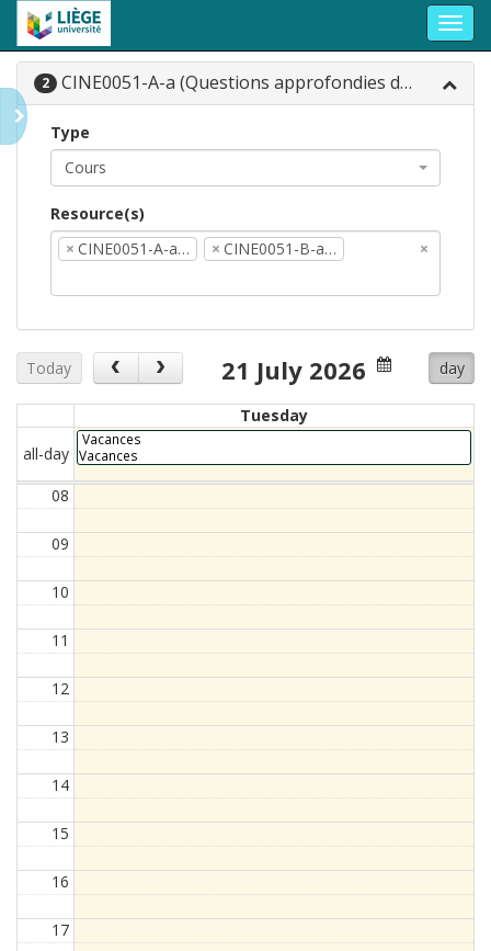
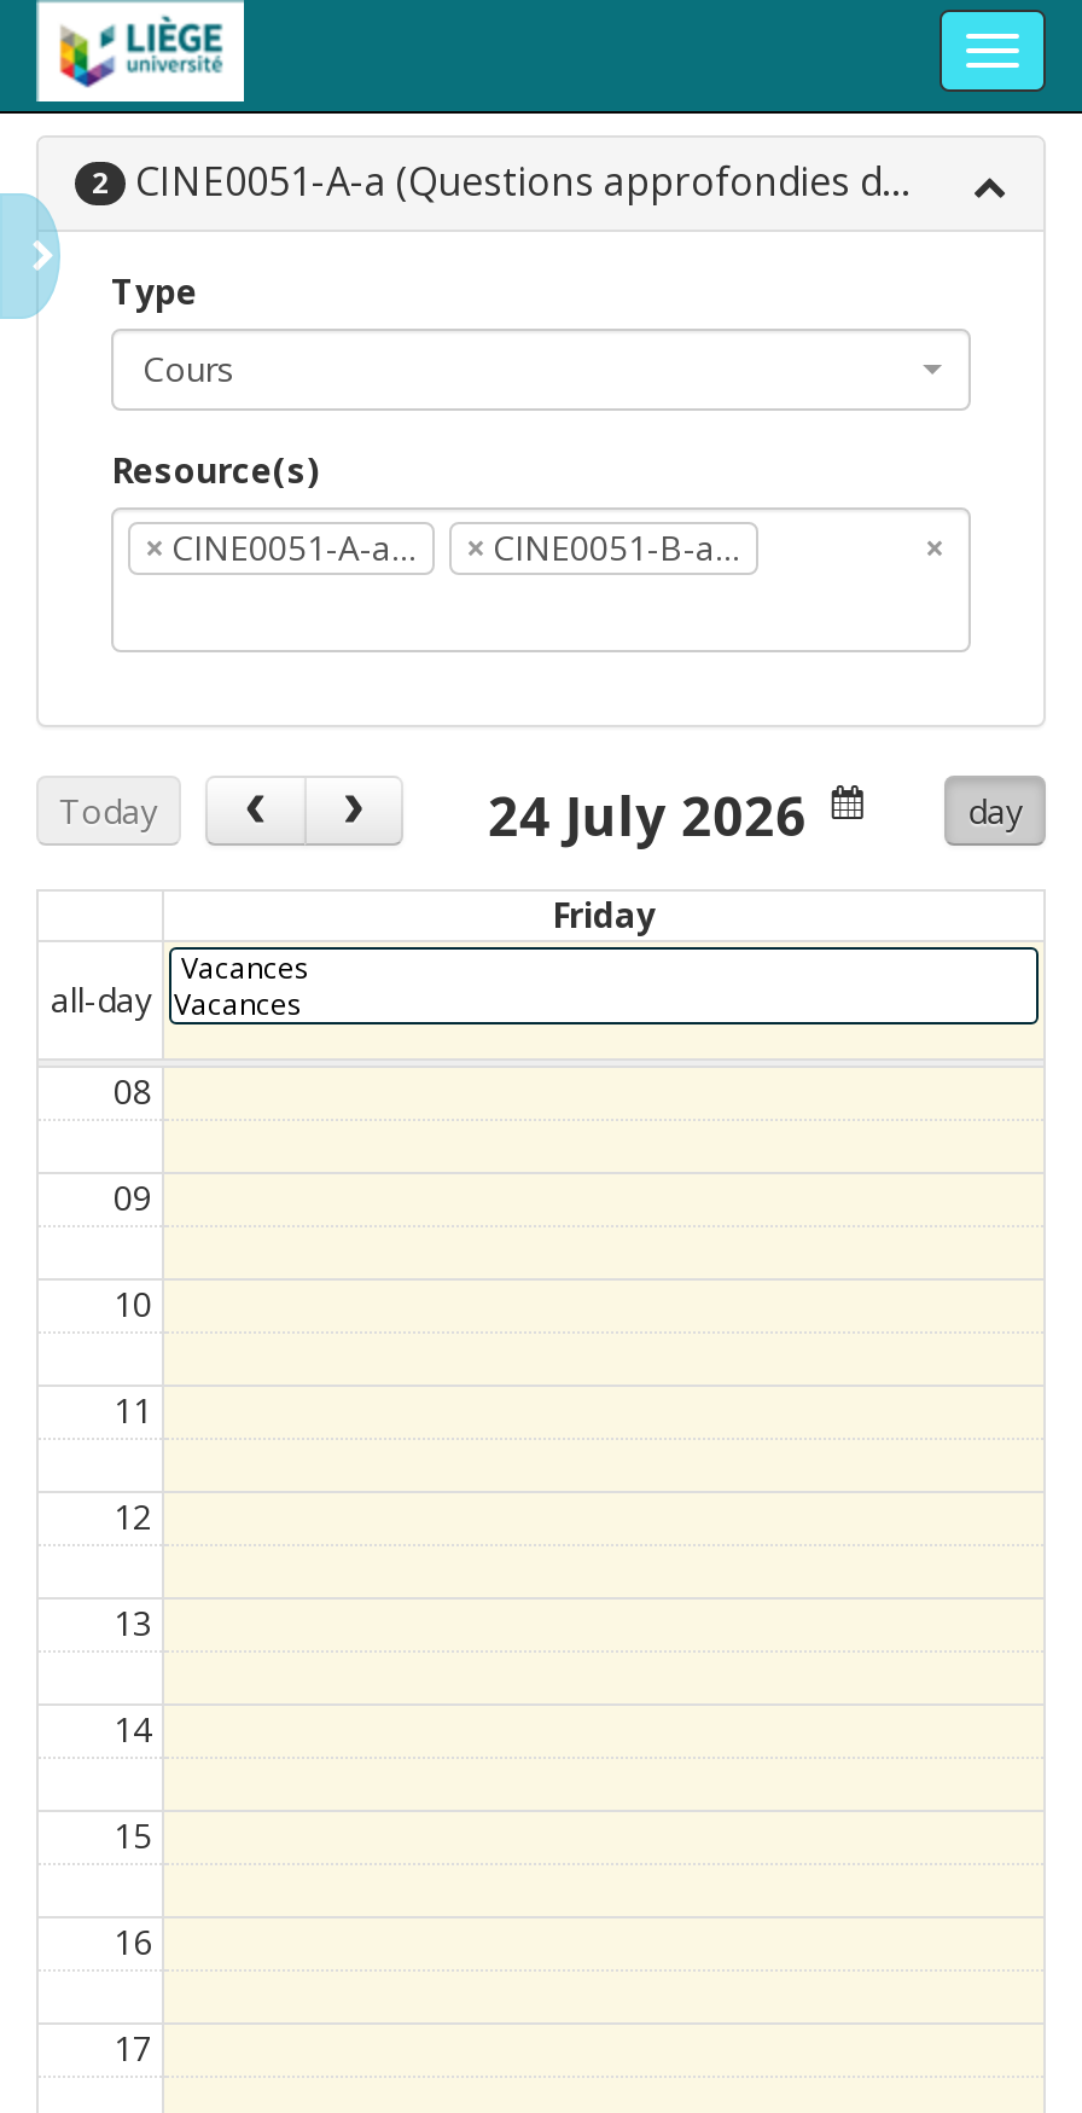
[221,353,366,386] 21 July 2026 -> [488,778,806,851] 24 July 2026
[240,405,308,426] Tuesday -> [552,892,656,938] Friday

